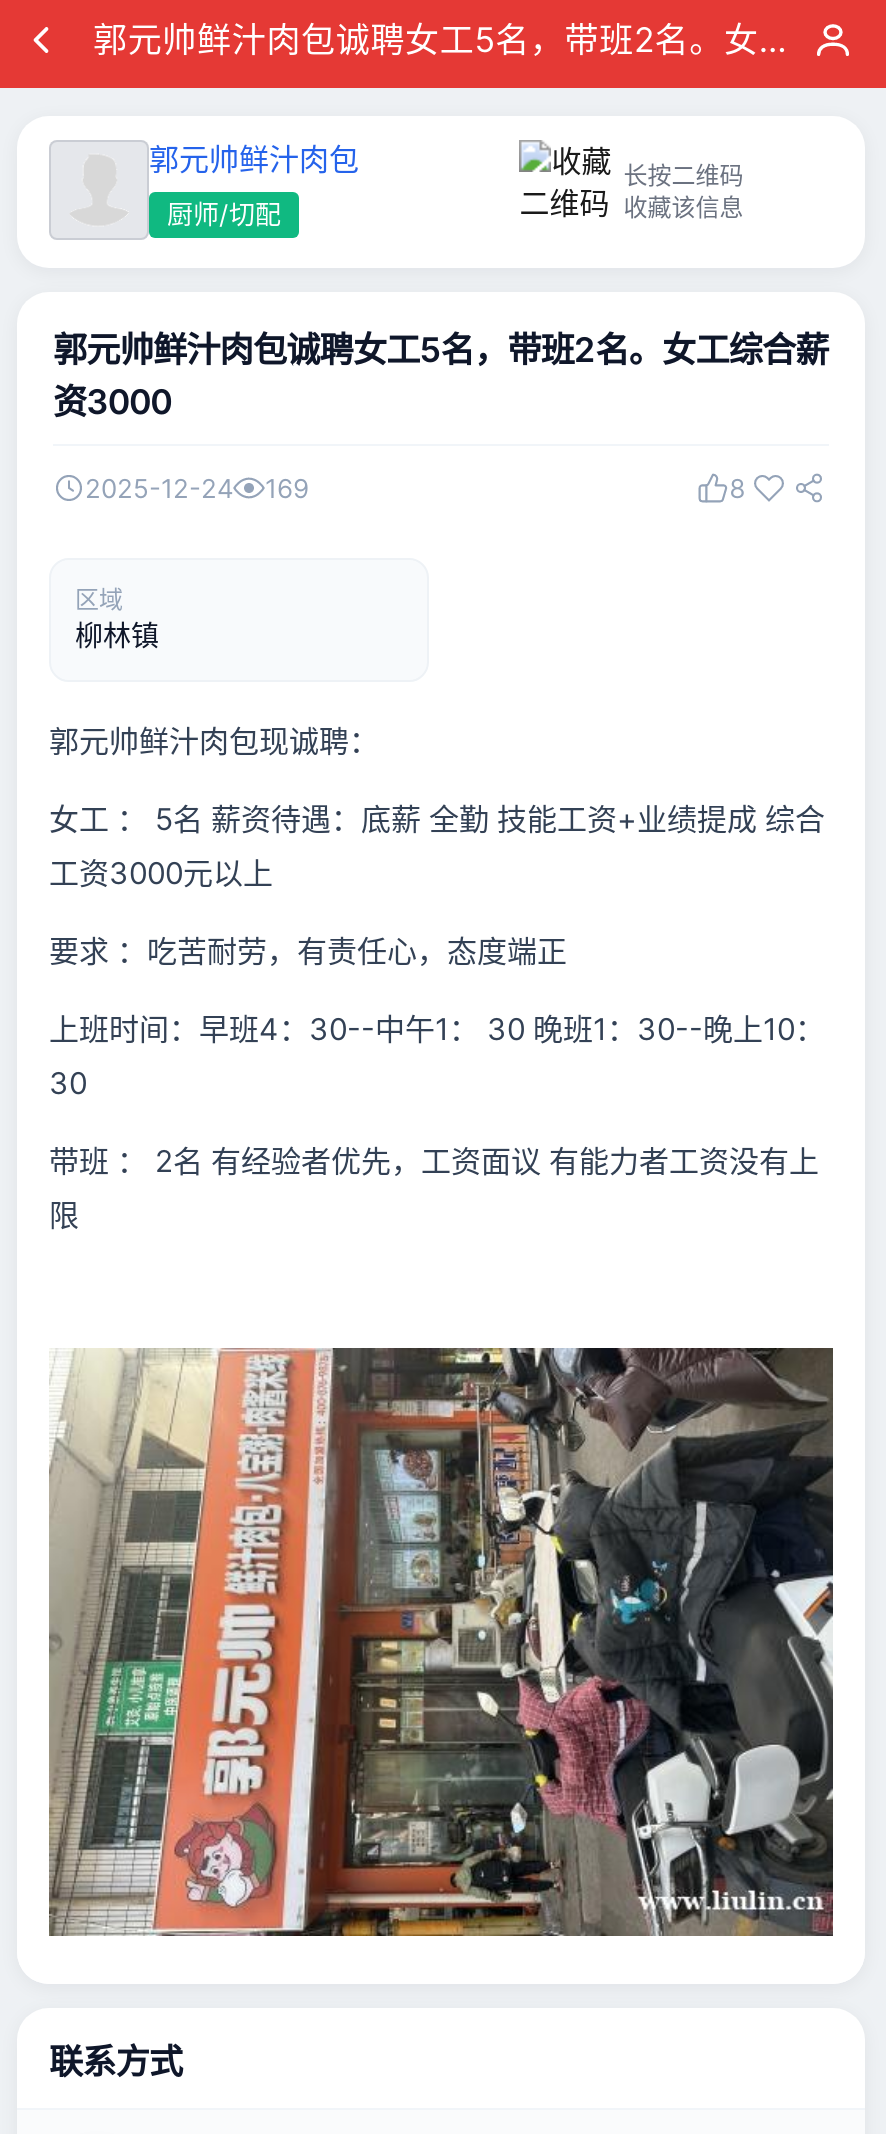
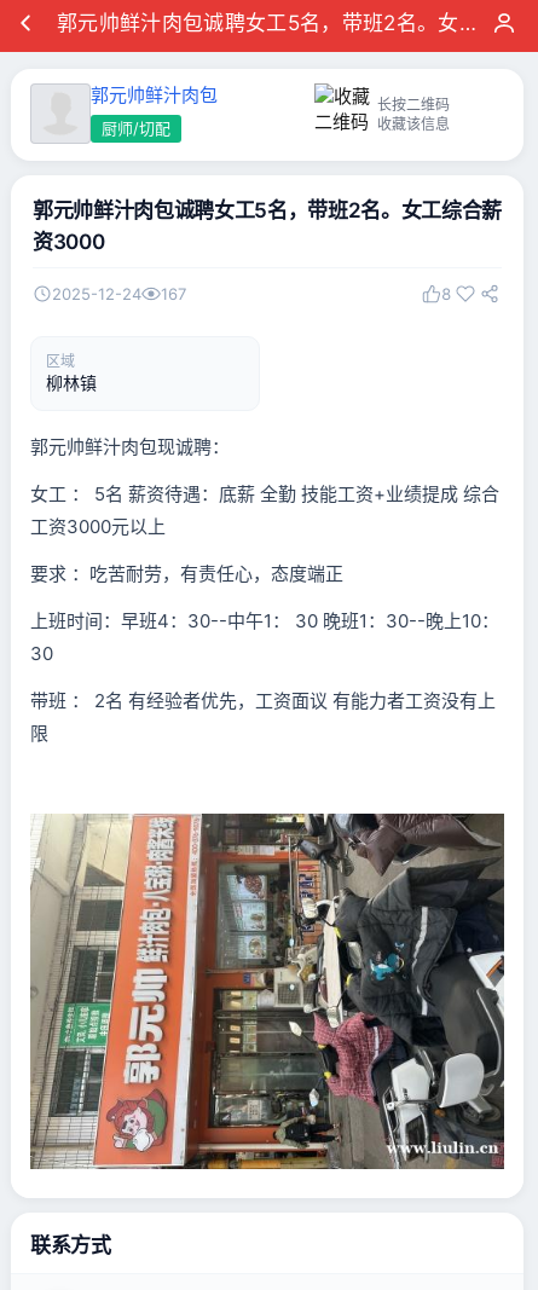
[85,472,309,504] 2025-12-24 169 -> [52,284,186,303] 2025-12-24 167

